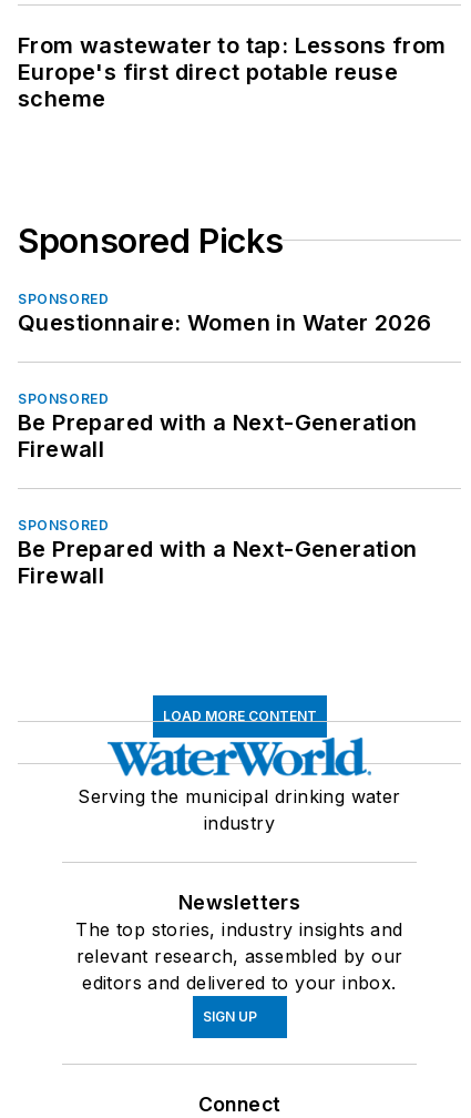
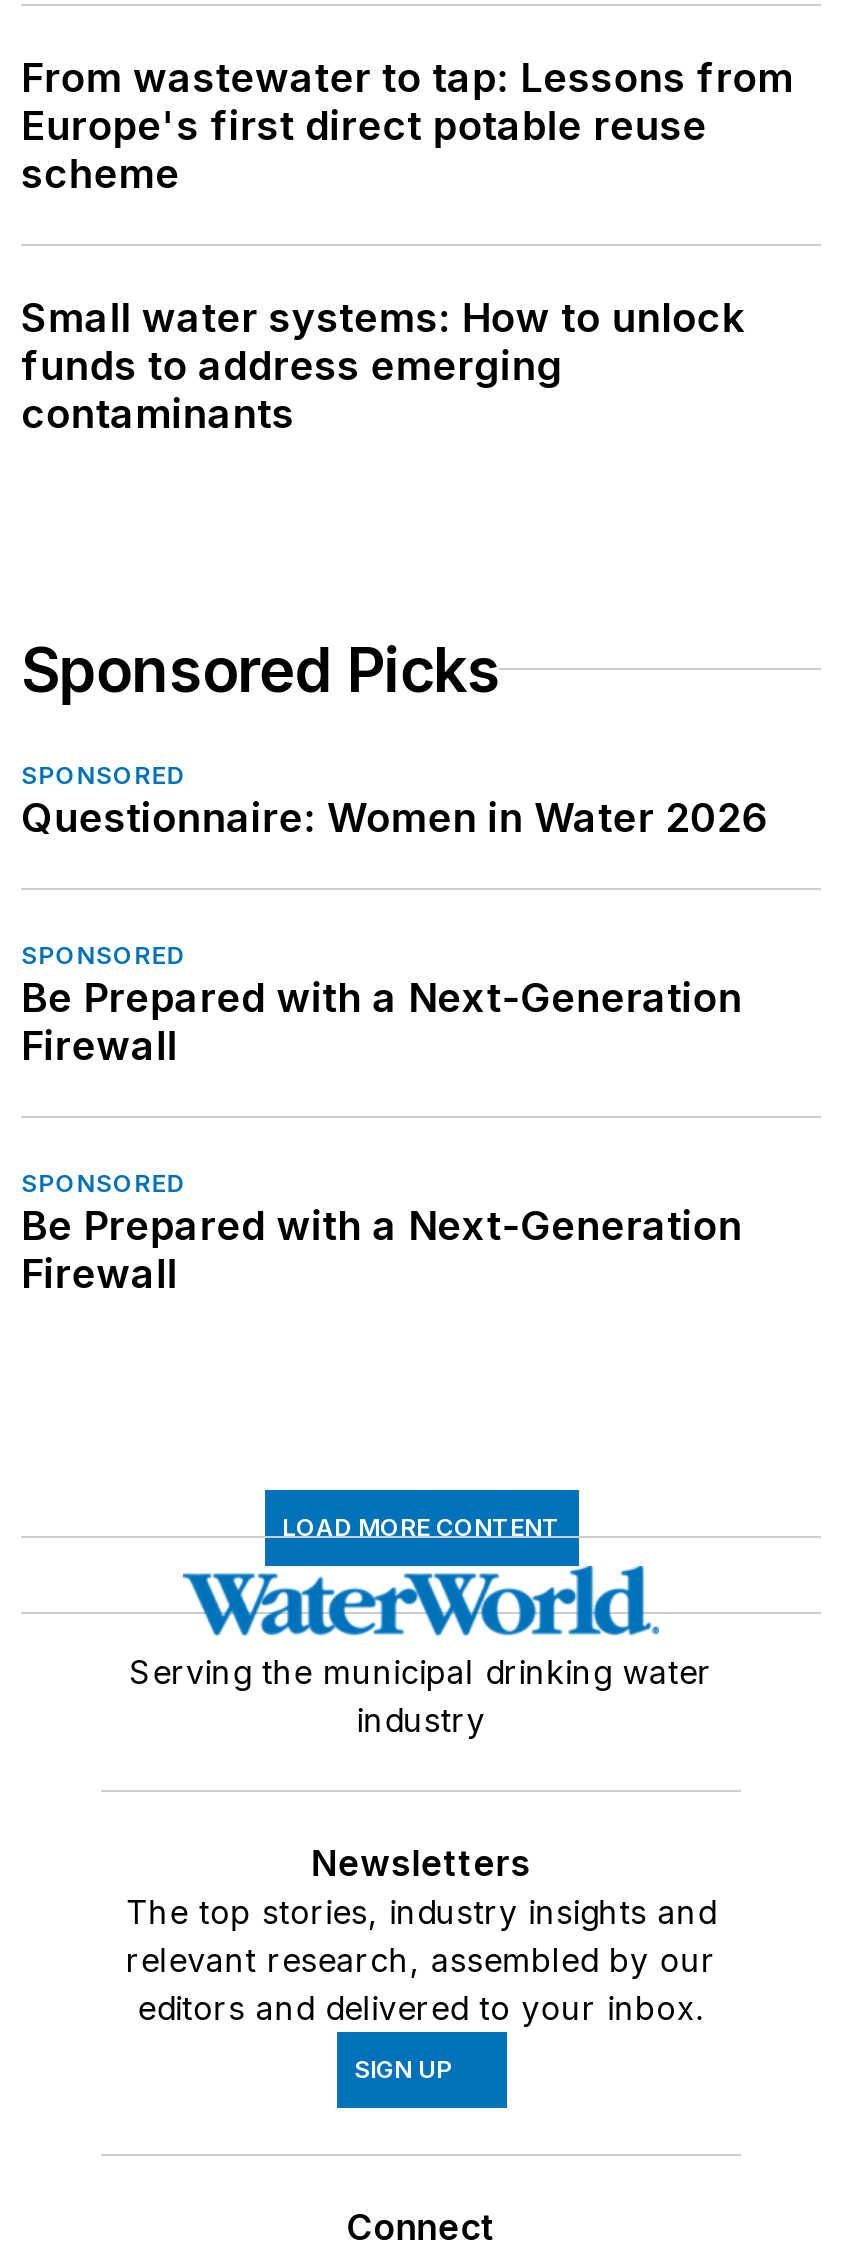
none -> [21,293,744,437] Small water systems: How to unlock | funds to address emerging | contaminants

